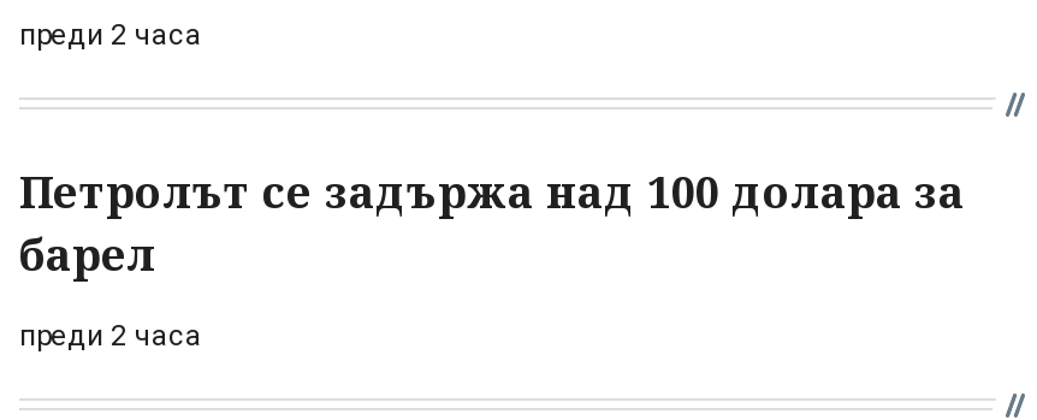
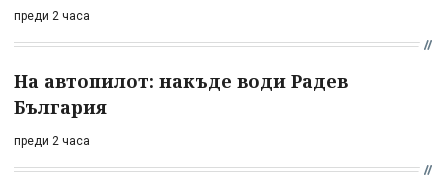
[19,162,965,282] Петролът се задържа над 100 долара за | барел -> [14,69,348,119] На автопилот: накъде води Радев | България

